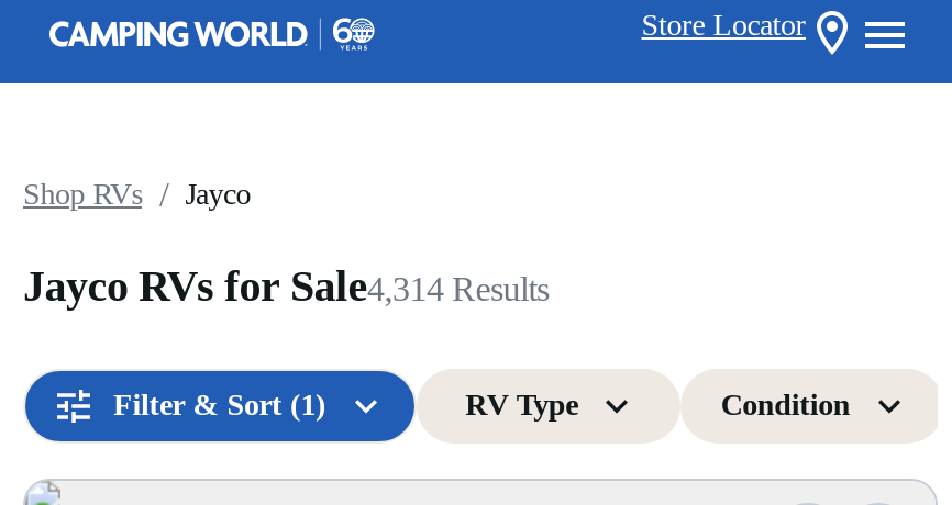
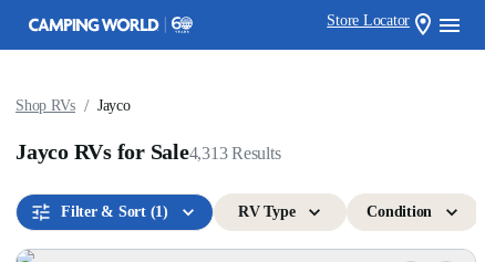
[23,261,549,310] Jayco RVs for Sale4,314 Results -> [16,139,280,164] Jayco RVs for Sale4,313 Results

